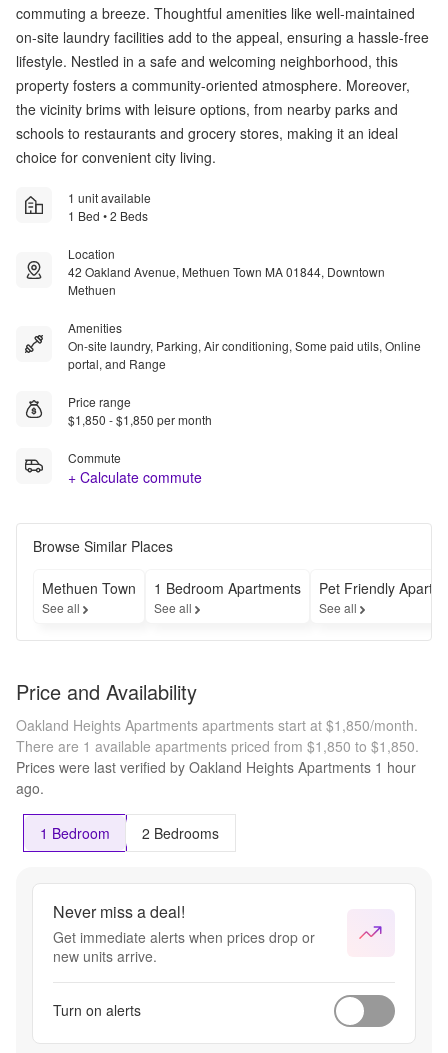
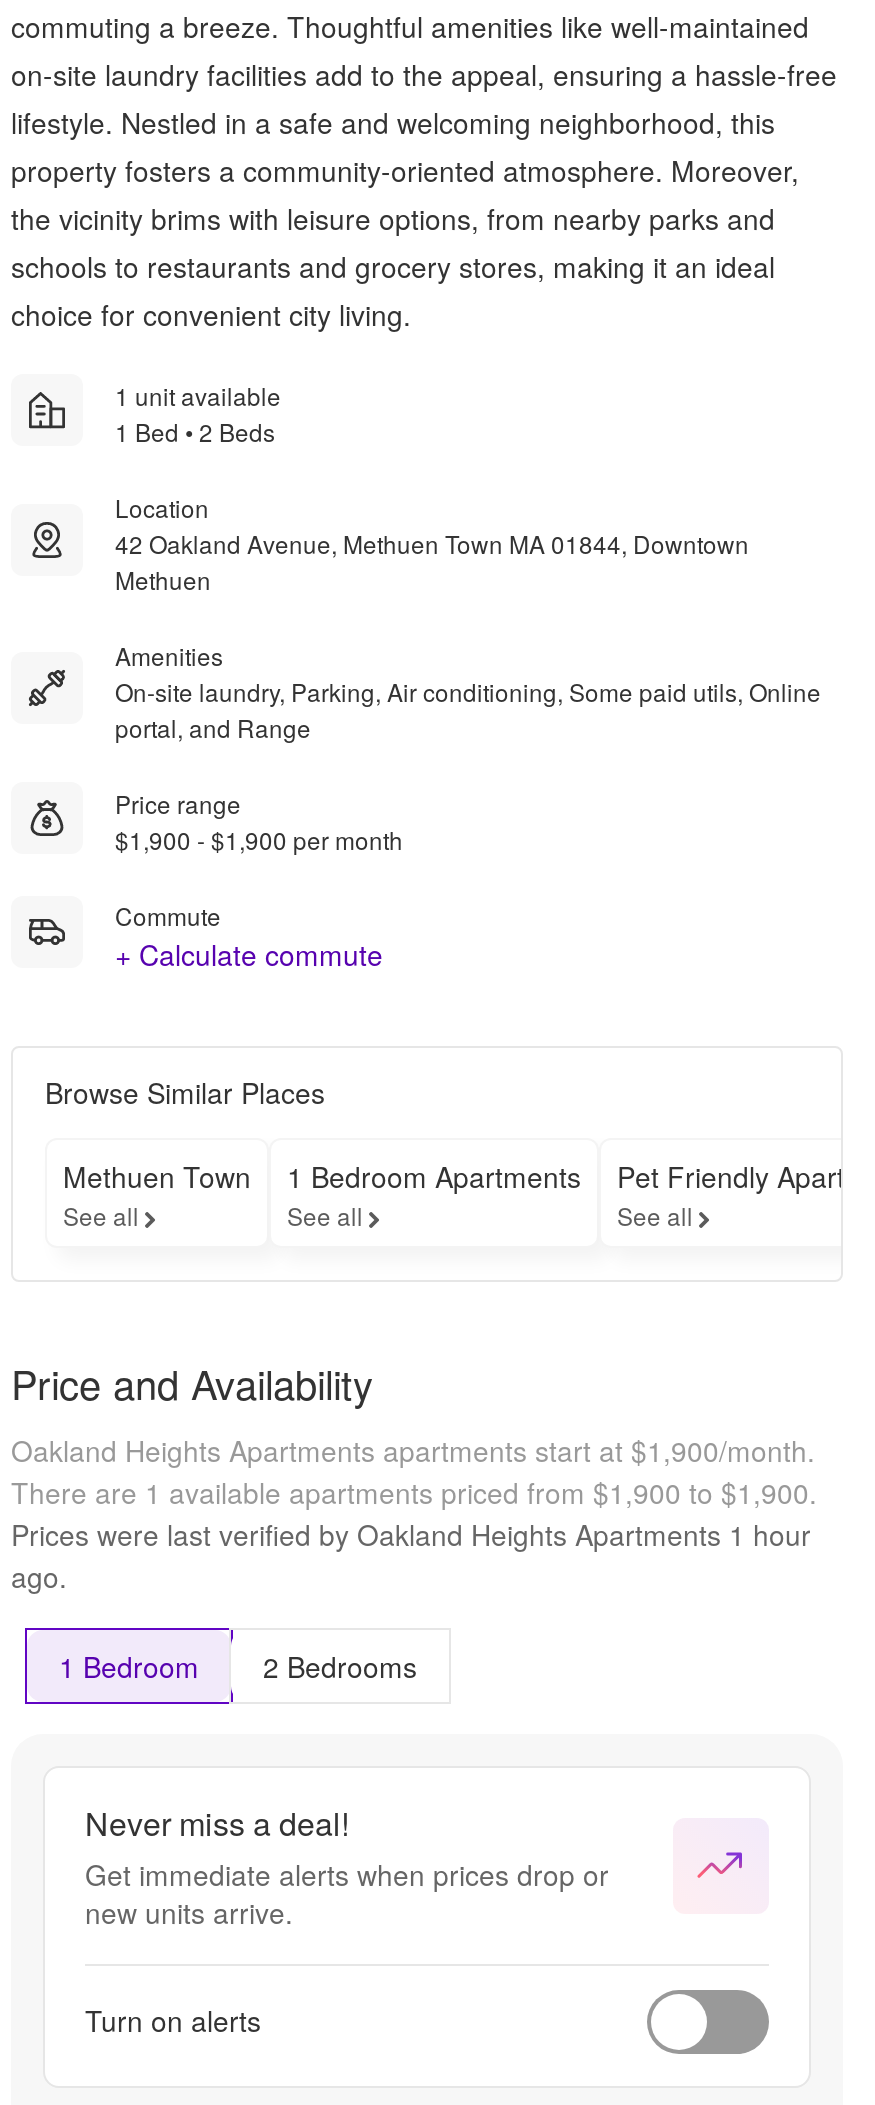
[68,411,212,428] $1,850 - $1,850 per month -> [115,821,403,855] $1,900 - $1,900 per month
[16,715,418,735] Oakland Heights Apartments apartments start at $1,850/month. -> [11,1429,815,1469] Oakland Heights Apartments apartments start at $1,900/month.
[16,736,419,756] There are 1 available apartments priced from $1,850 to $1,850. -> [11,1471,817,1511] There are 1 available apartments priced from $1,900 to $1,900.

